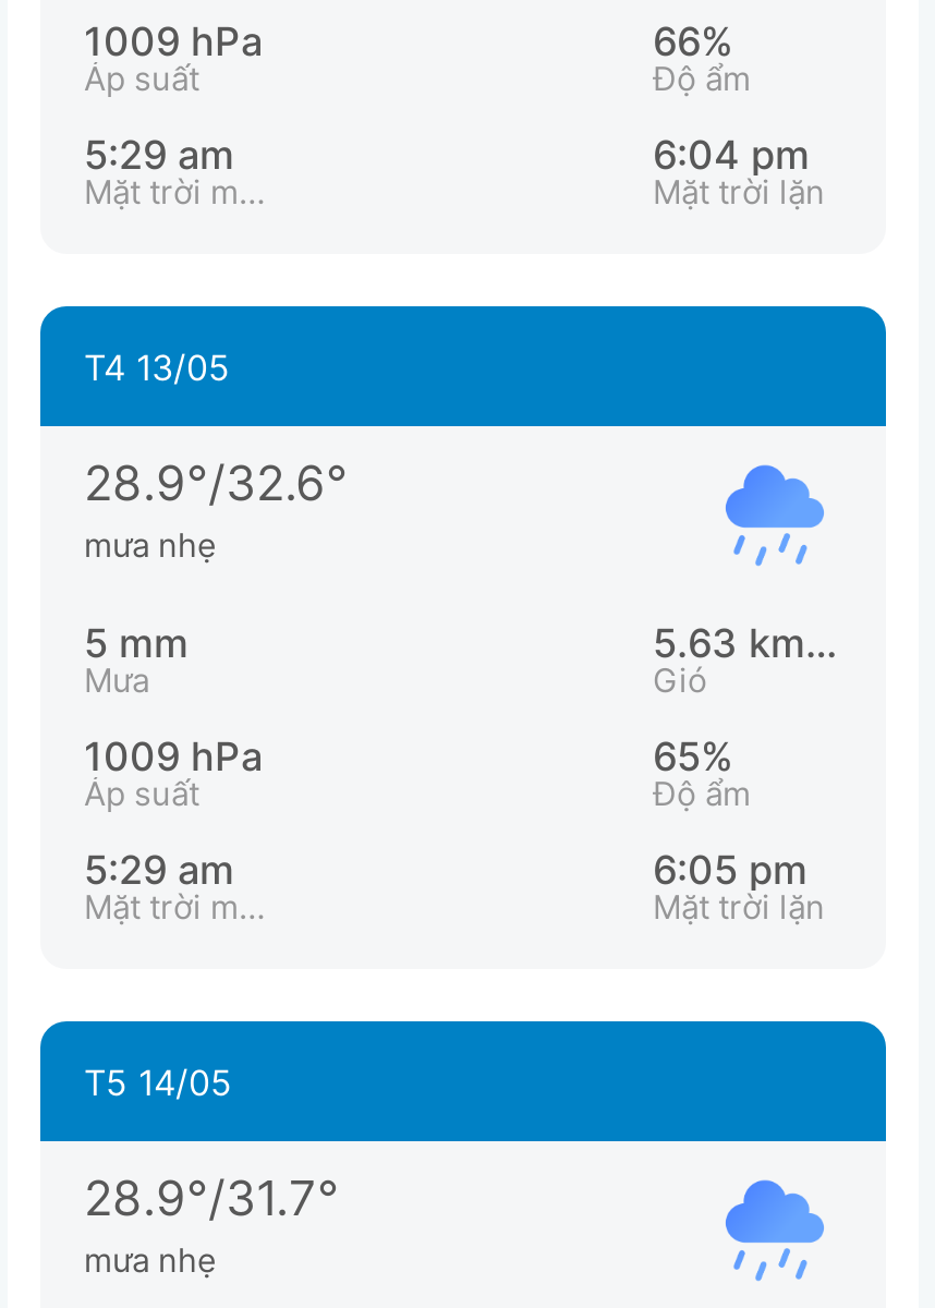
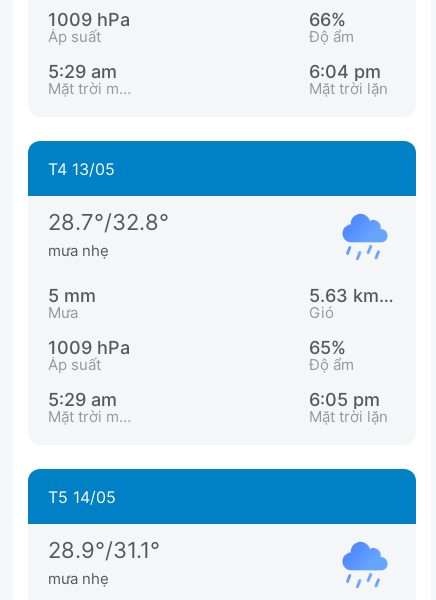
[84,455,348,512] 28.9°/32.6° -> [48,209,169,235] 28.7°/32.8°
[84,1170,339,1227] 28.9°/31.7° -> [48,537,160,563] 28.9°/31.1°

